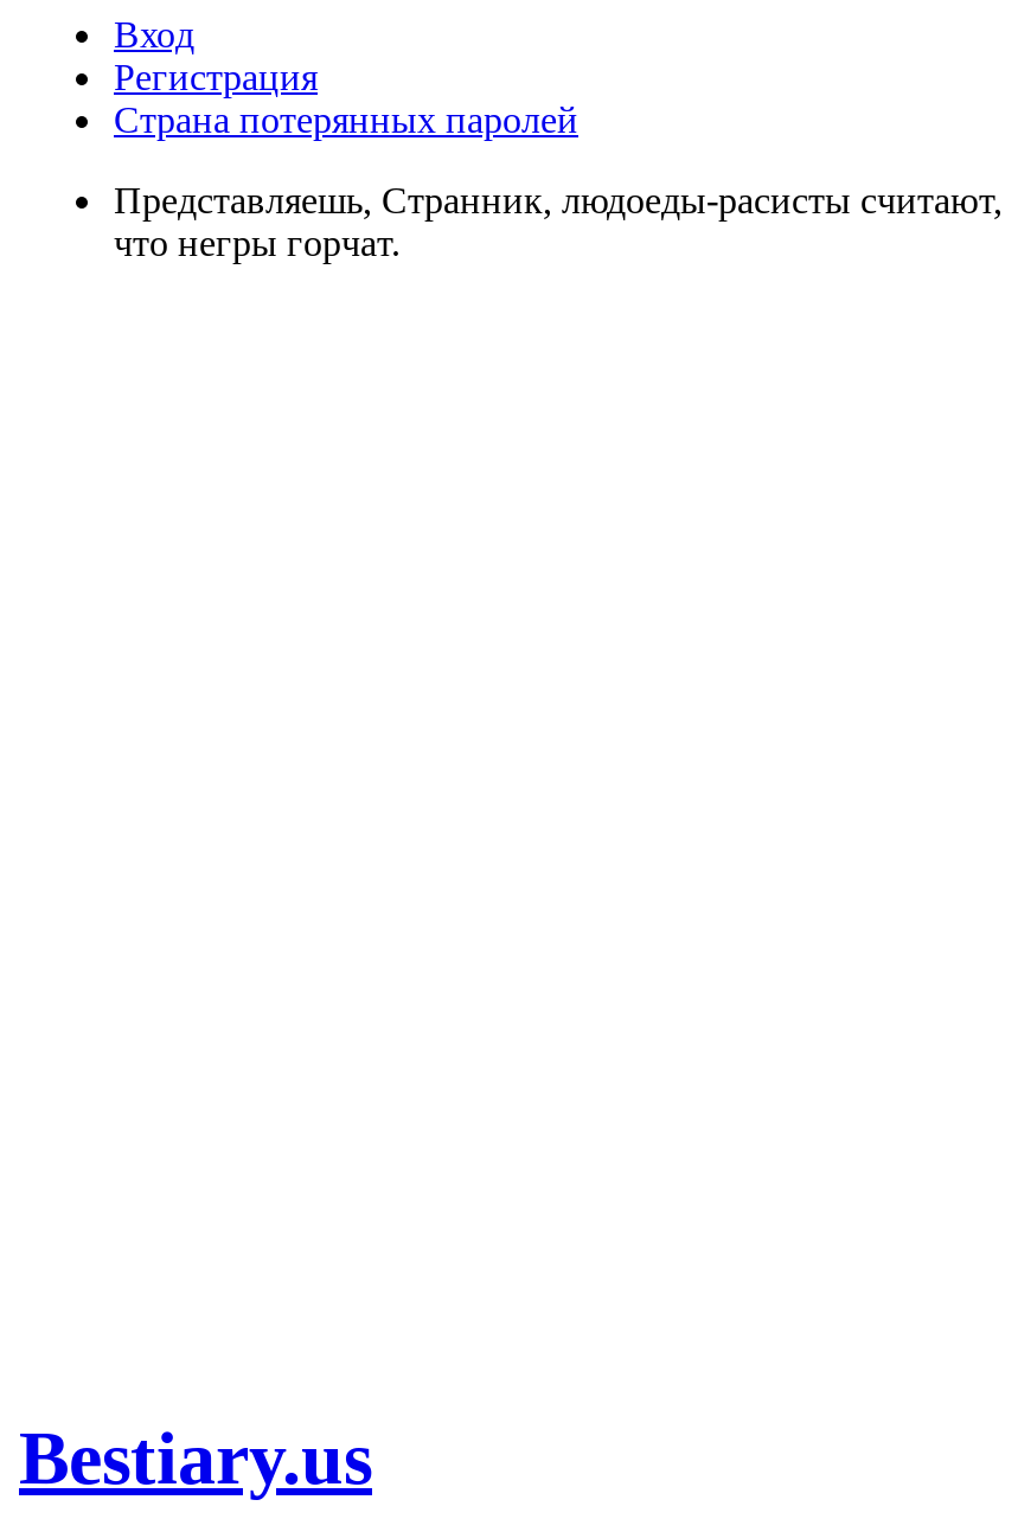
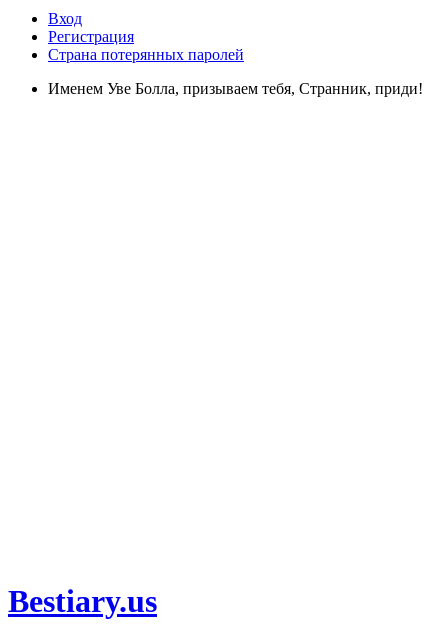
[114,180,1003,263] Представляешь, Странник, людоеды-расисты считают, | что негры горчат. -> [48,80,423,97] Именем Уве Болла, призываем тебя, Странник, приди!

